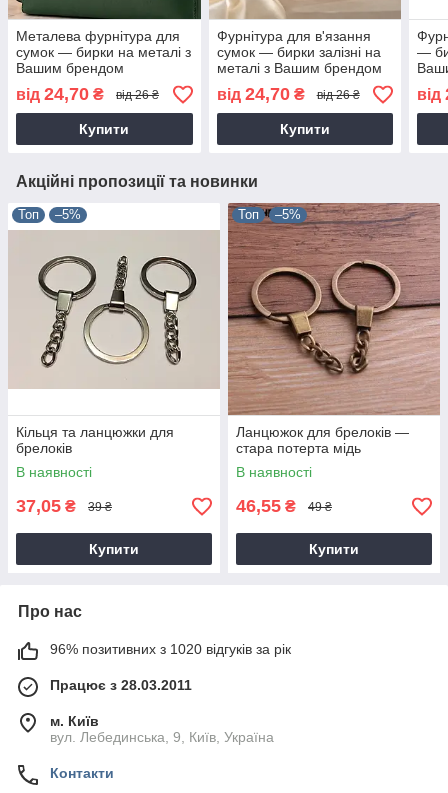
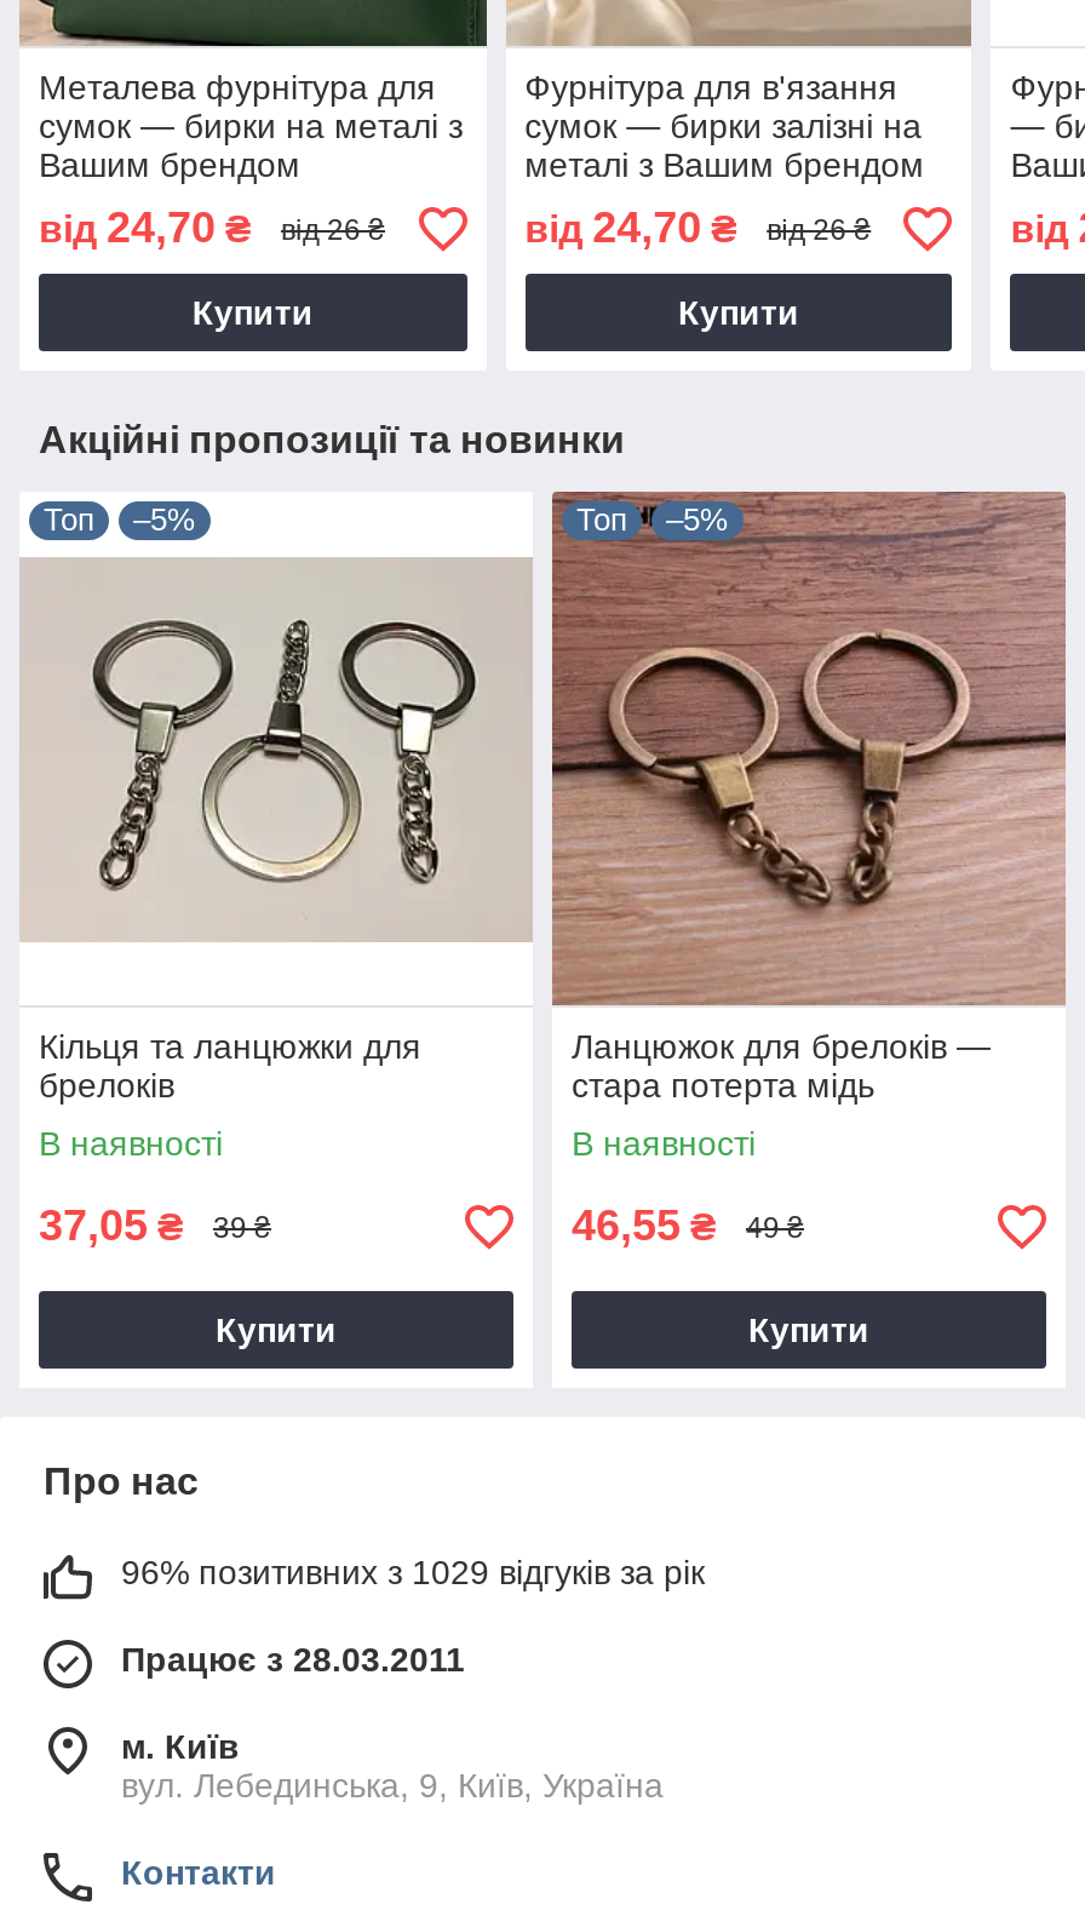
[50,641,291,657] 96% позитивних з 1020 відгуків за рік -> [121,1554,705,1593] 96% позитивних з 1029 відгуків за рік

